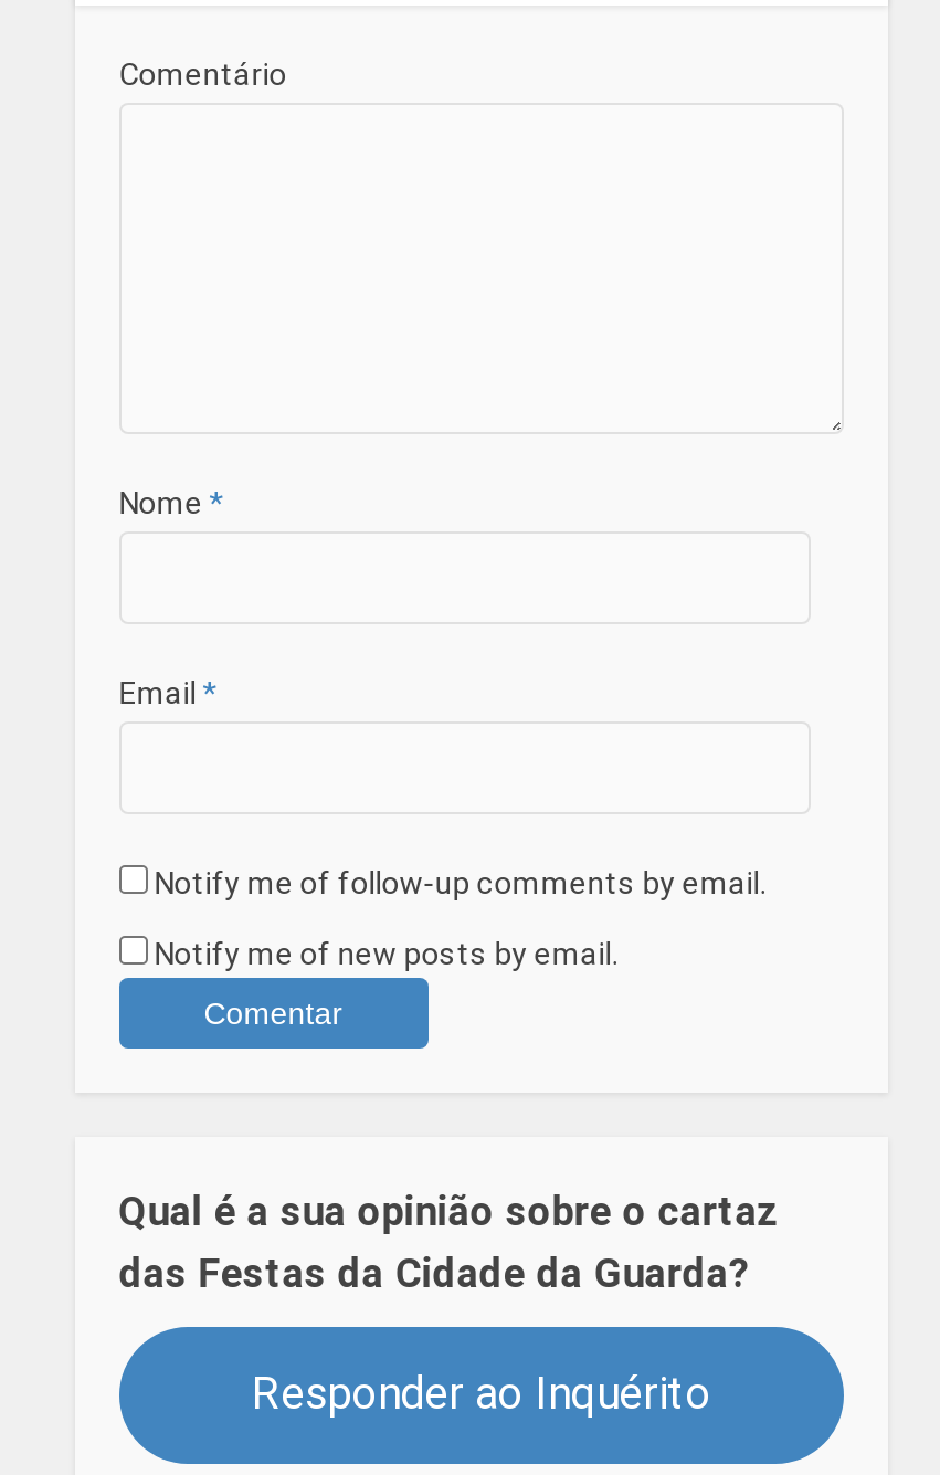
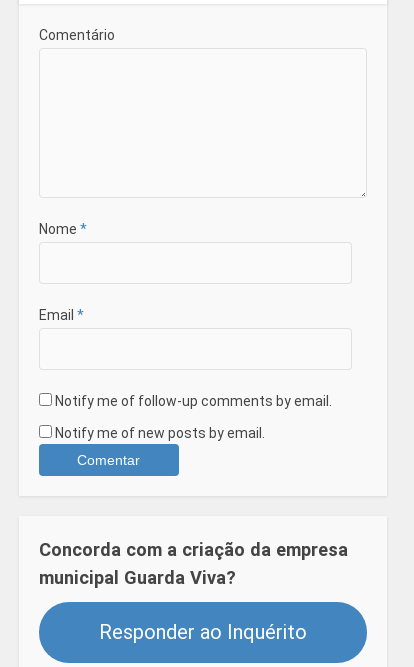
[119,1188,779,1296] Qual é a sua opinião sobre o cartaz | das Festas da Cidade da Guarda? -> [39,539,348,588] Concorda com a criação da empresa | municipal Guarda Viva?

